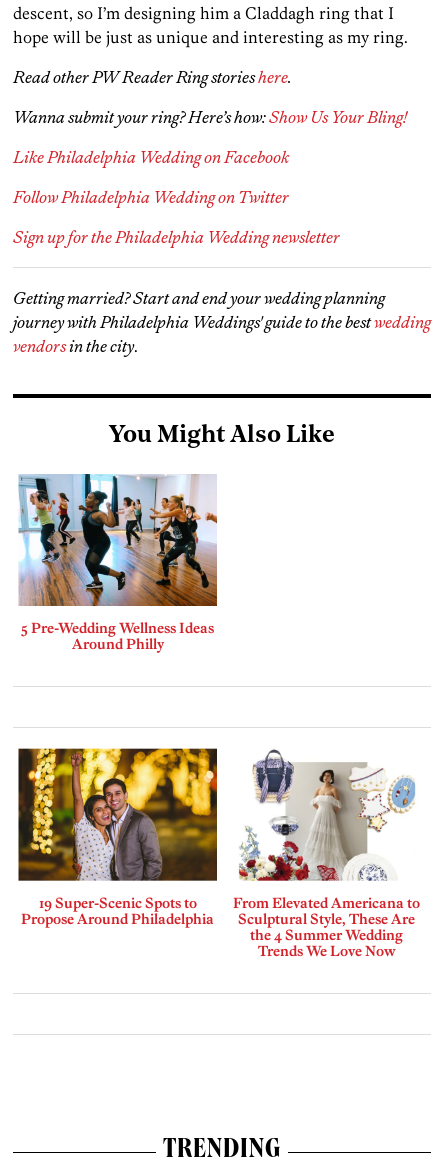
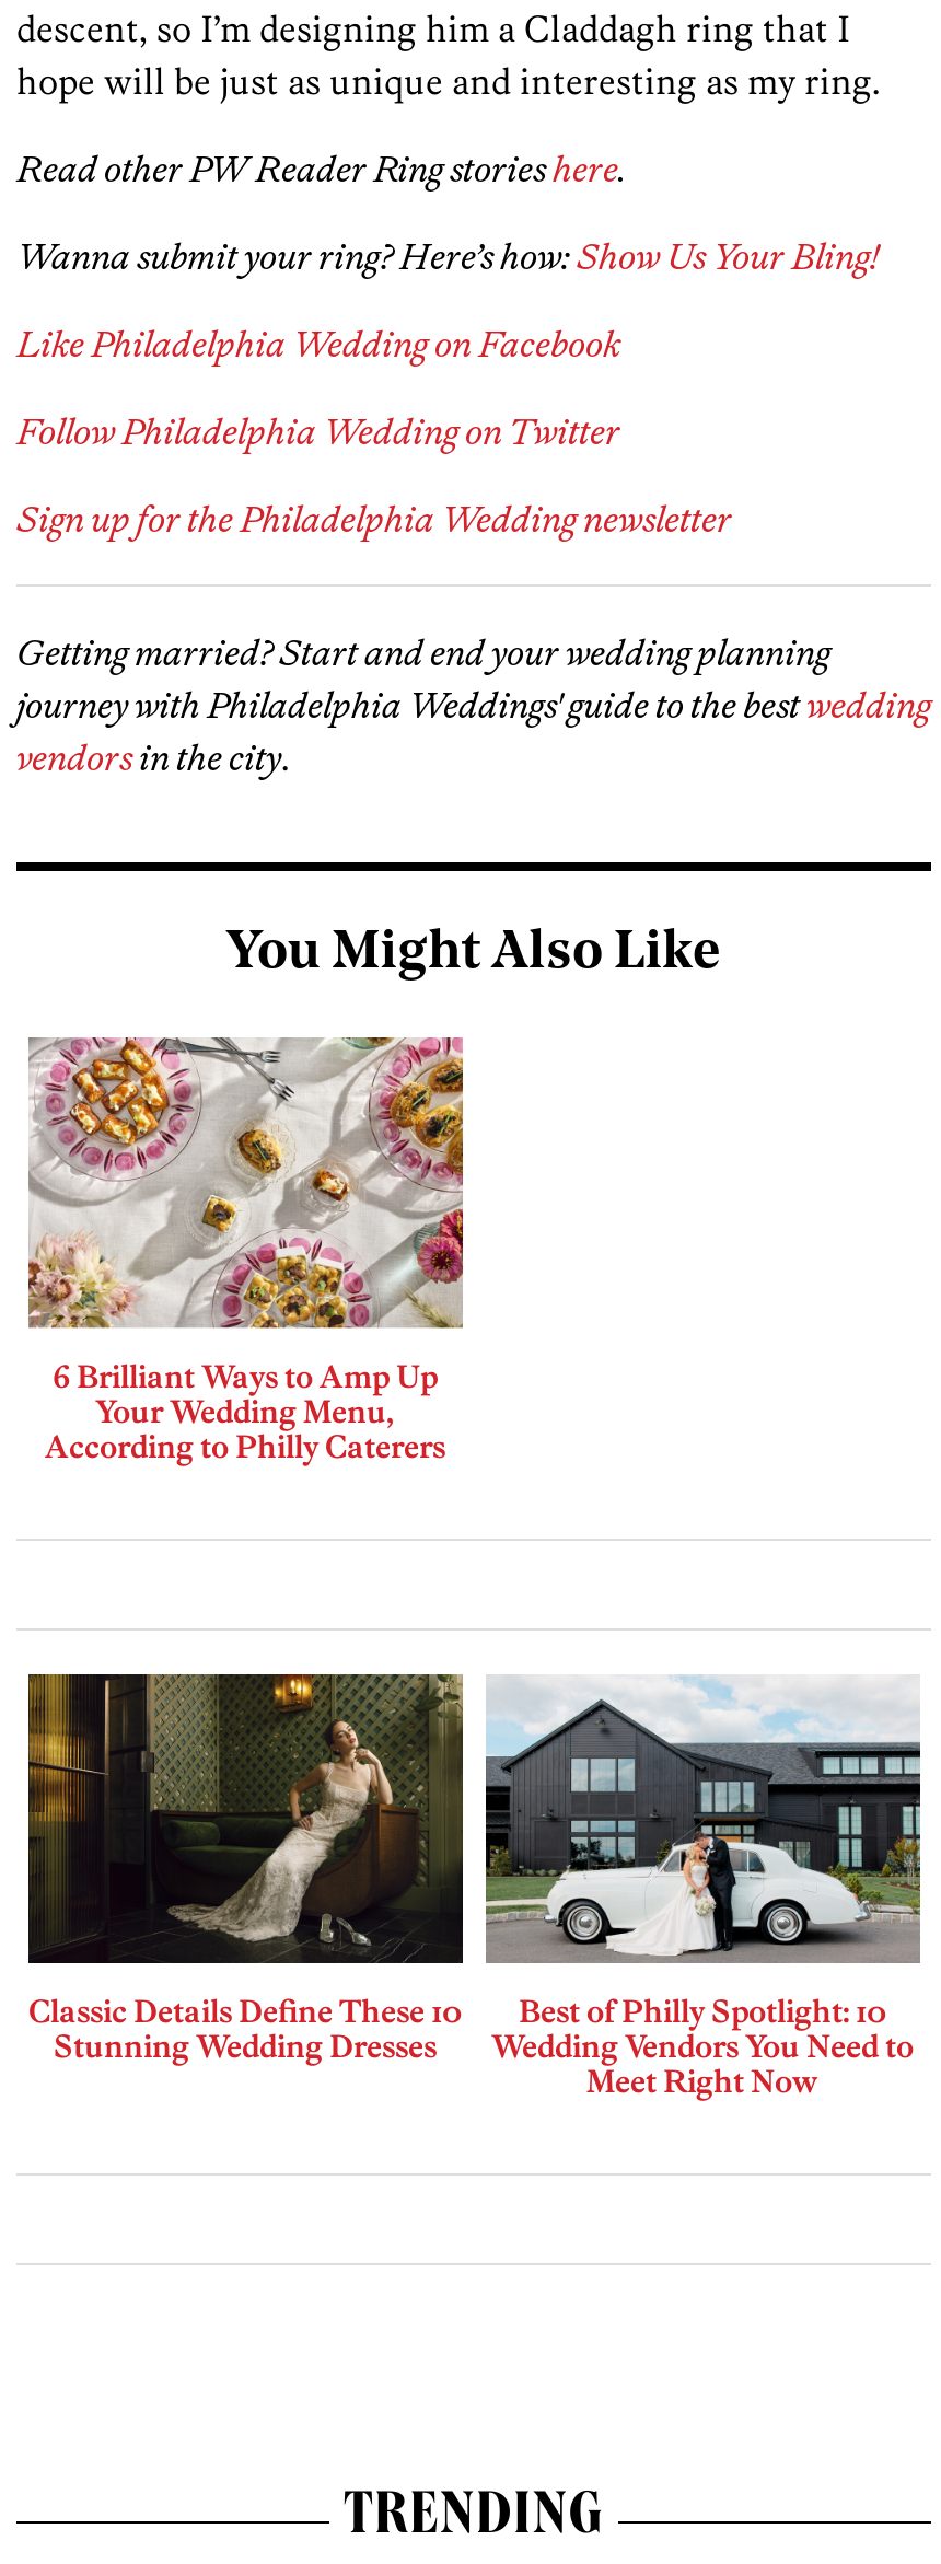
[19,473,217,653] [image] | 5 Pre-Wedding Wellness Ideas | Around Philly -> [27,1035,465,1465] [image] | 6 Brilliant Ways to Amp Up | Your Wedding Menu, | According to Philly Caterers
[17,747,218,928] [image] | 19 Super-Scenic Spots to | Propose Around Philadelphia -> [25,1637,465,2066] [image] | Classic Details Define These 10 | Stunning Wedding Dresses
[227,749,426,960] [image] | From Elevated Americana to | Sculptural Style, These Are | the 4 Summer Wedding | Trends We Love Now -> [483,1641,922,2101] [image] | Best of Philly Spotlight: 10 | Wedding Vendors You Need to | Meet Right Now

